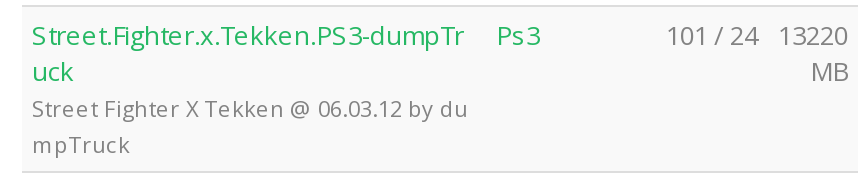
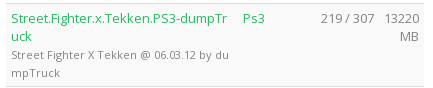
[666,17,848,53] 101 / 24 13220 -> [321,9,419,27] 219 / 307 13220

